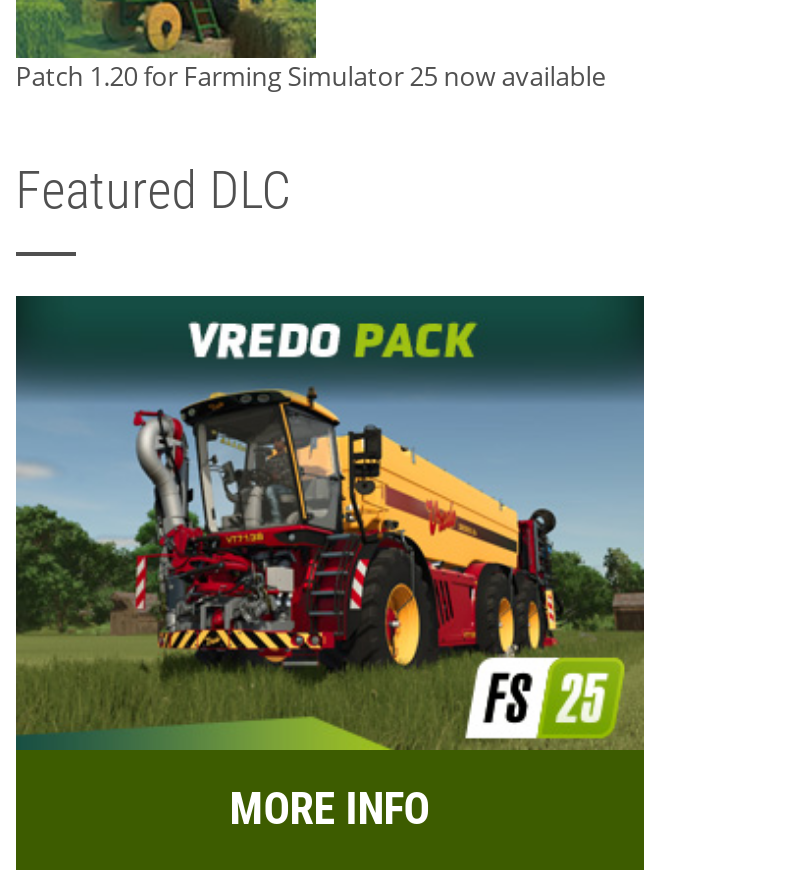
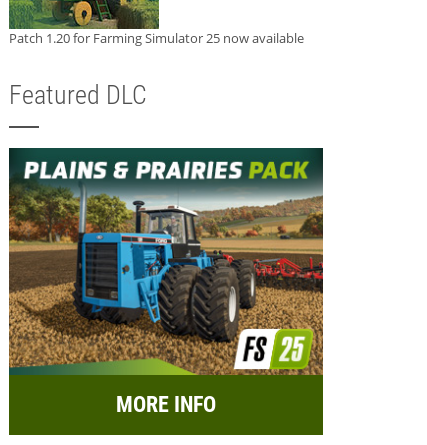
[14,320,646,748] [image] -> [8,160,324,375] [image]

